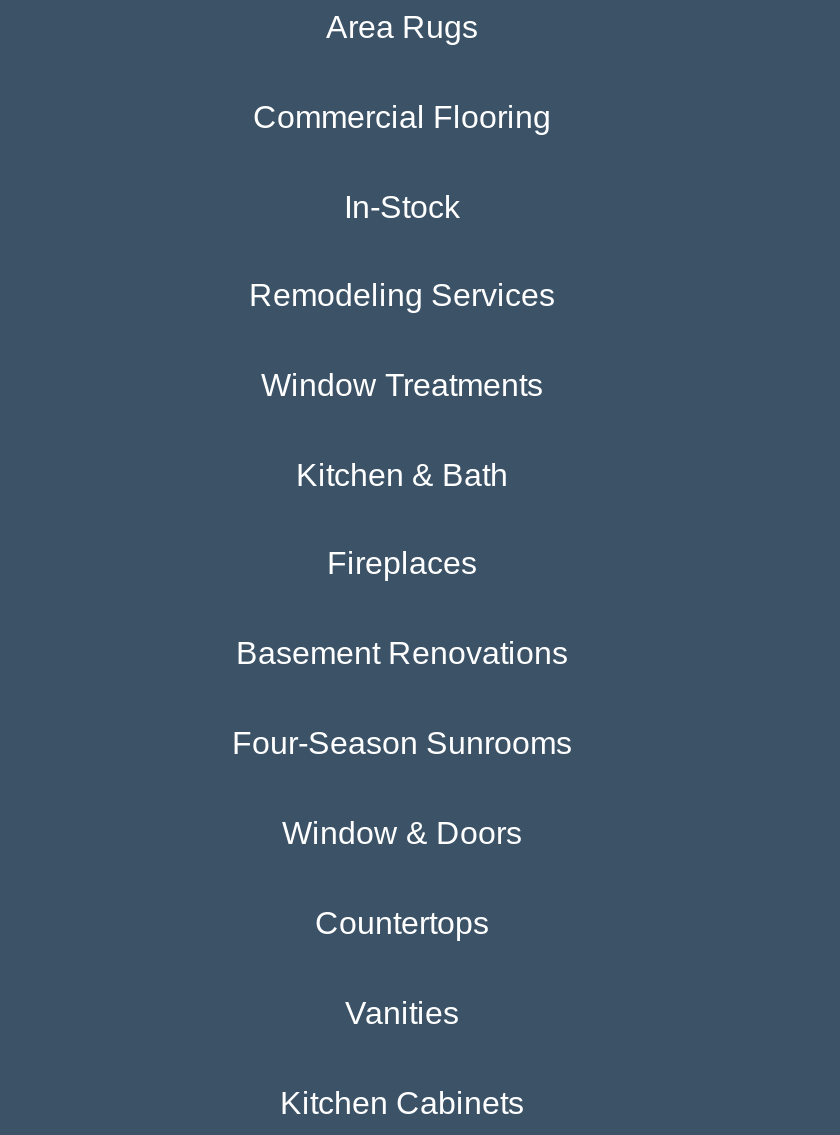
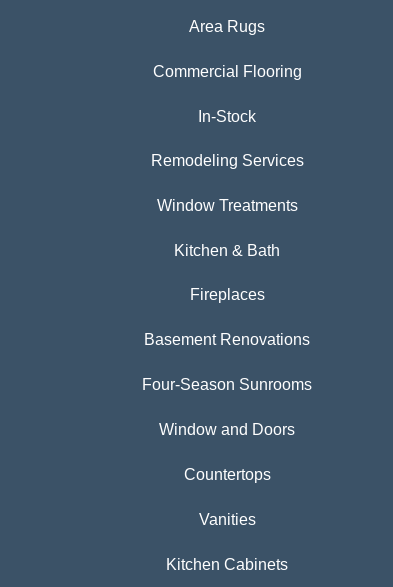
[282,817,522,851] Window & Doors -> [159,421,295,438] Window and Doors

